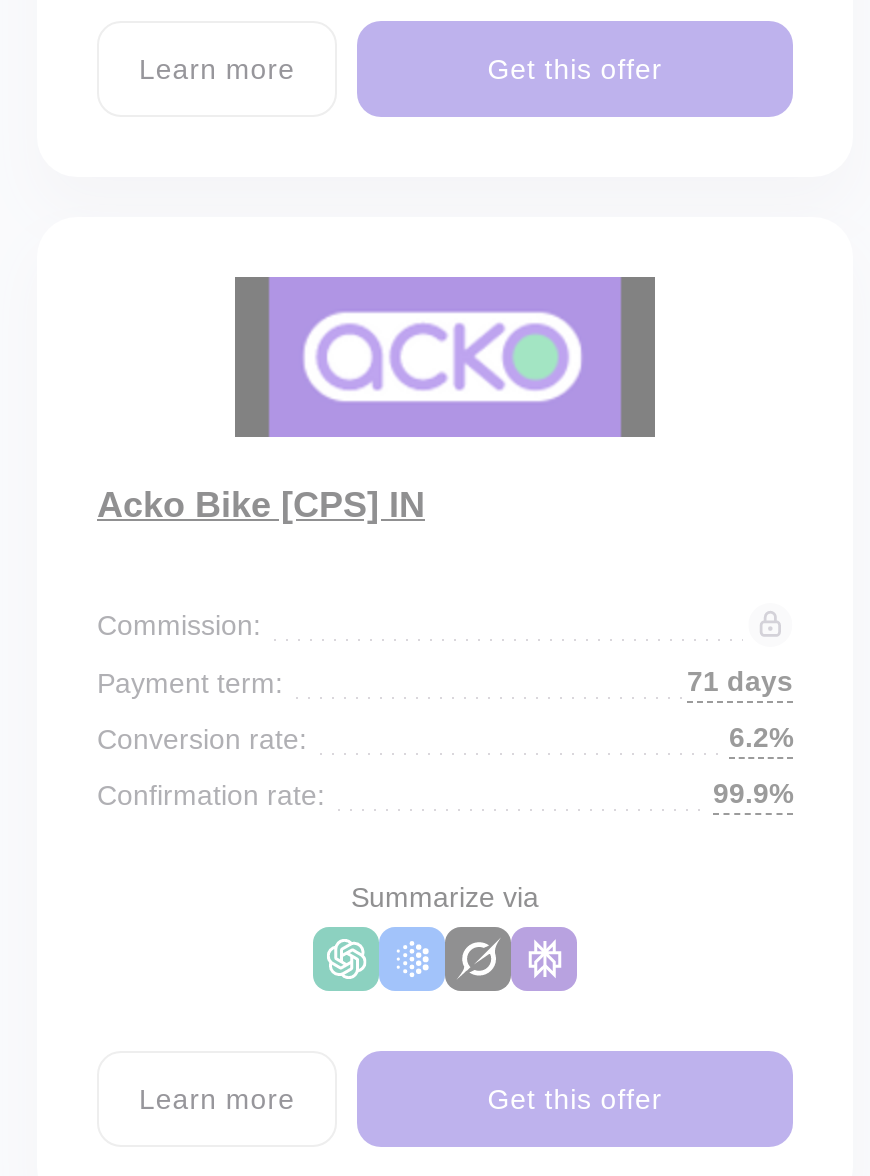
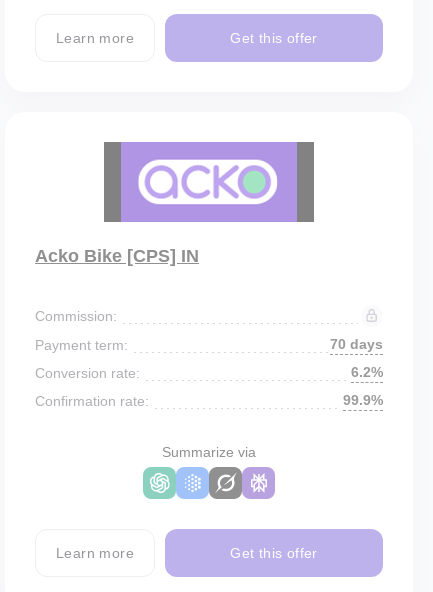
[687,665,793,697] 71 days -> [330,336,383,352] 70 days

